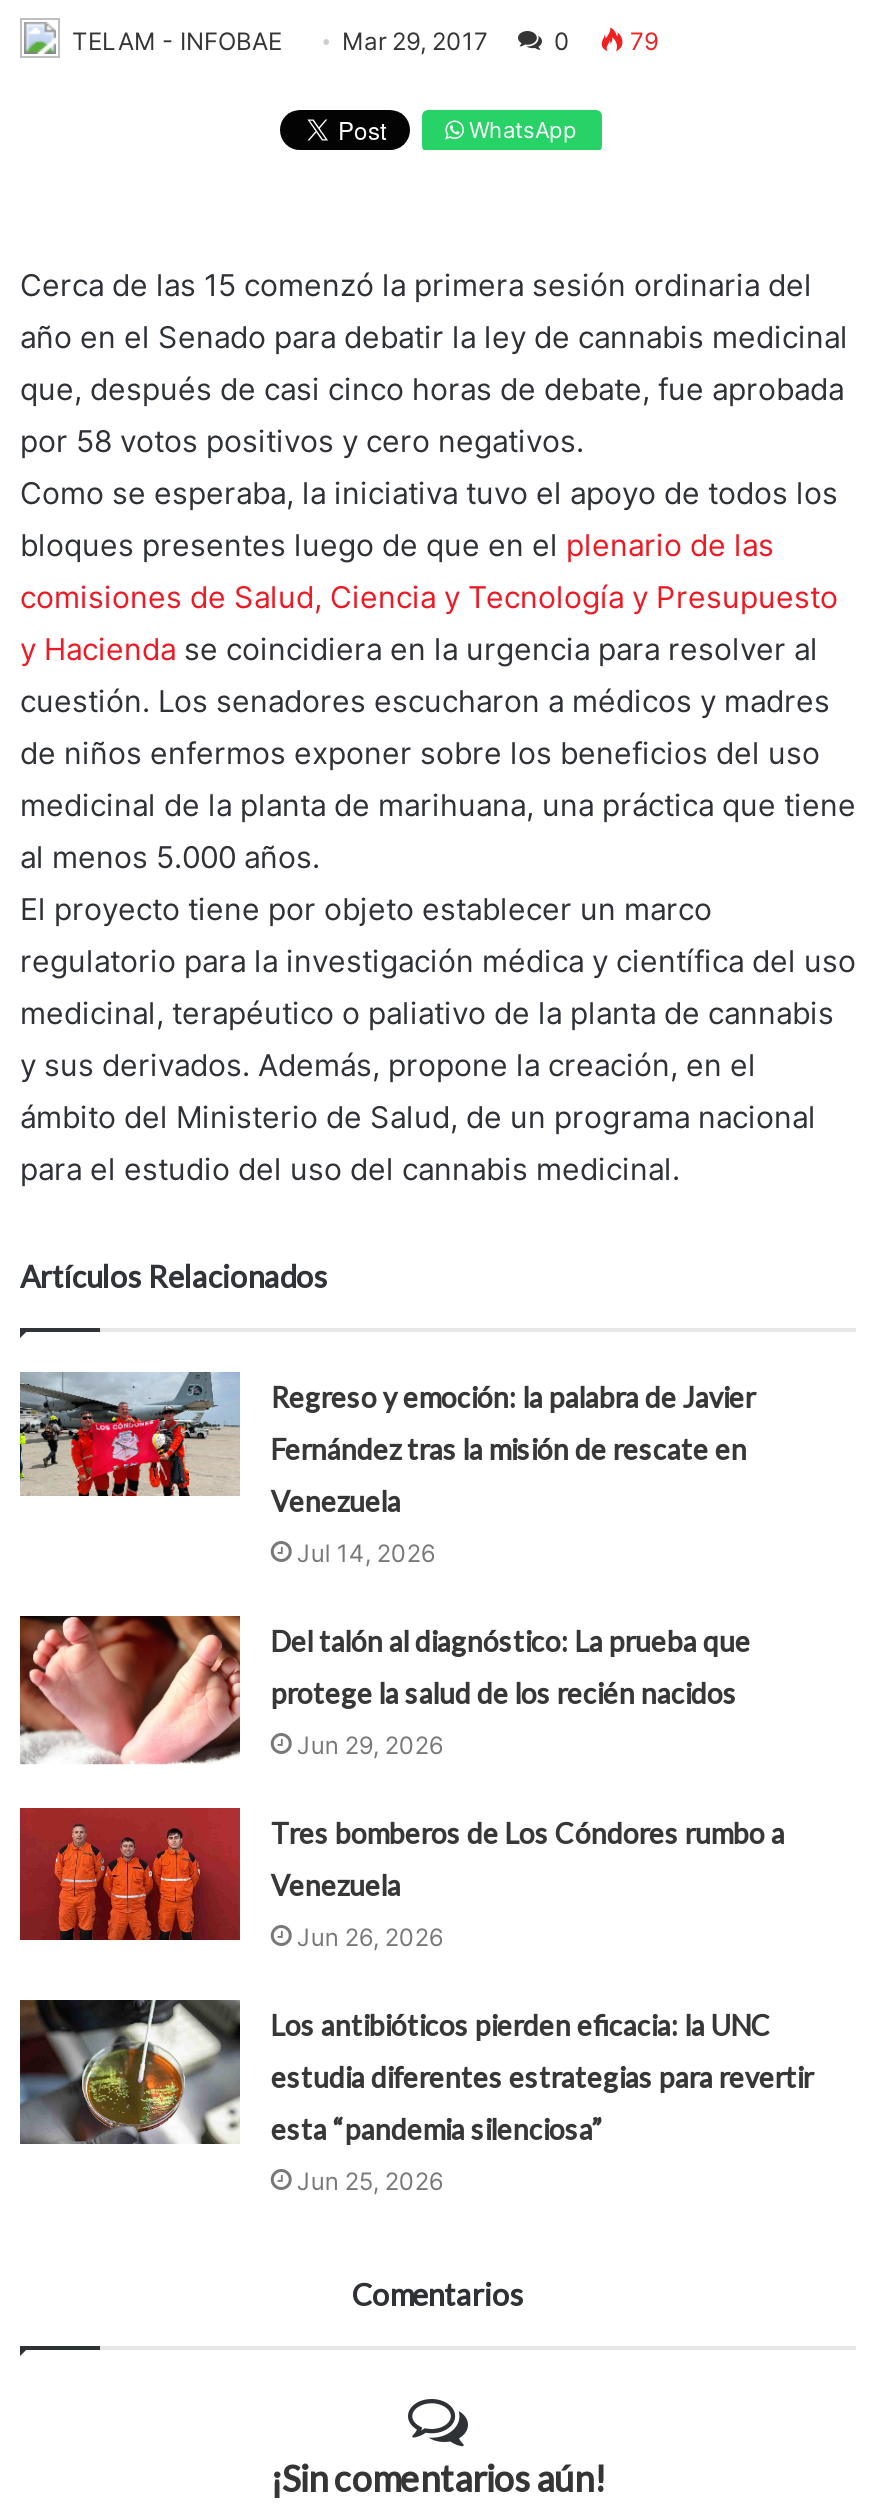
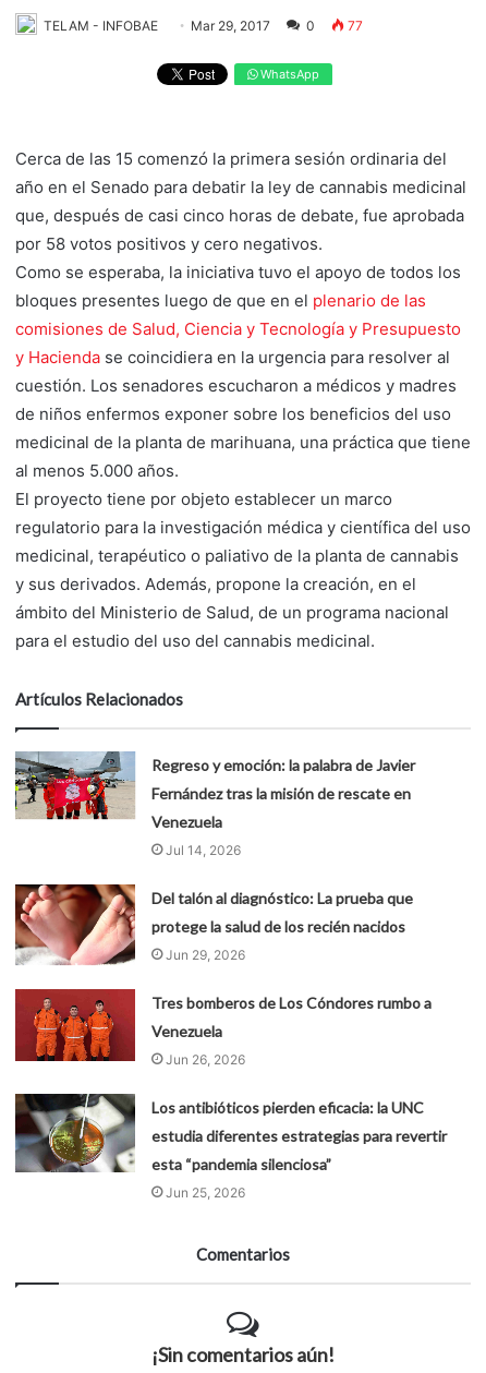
[72,26,658,56] TELAM - INFOBAE Mar 29, 2017 0 79 -> [44,17,363,34] TELAM - INFOBAE Mar 29, 2017 0 77

